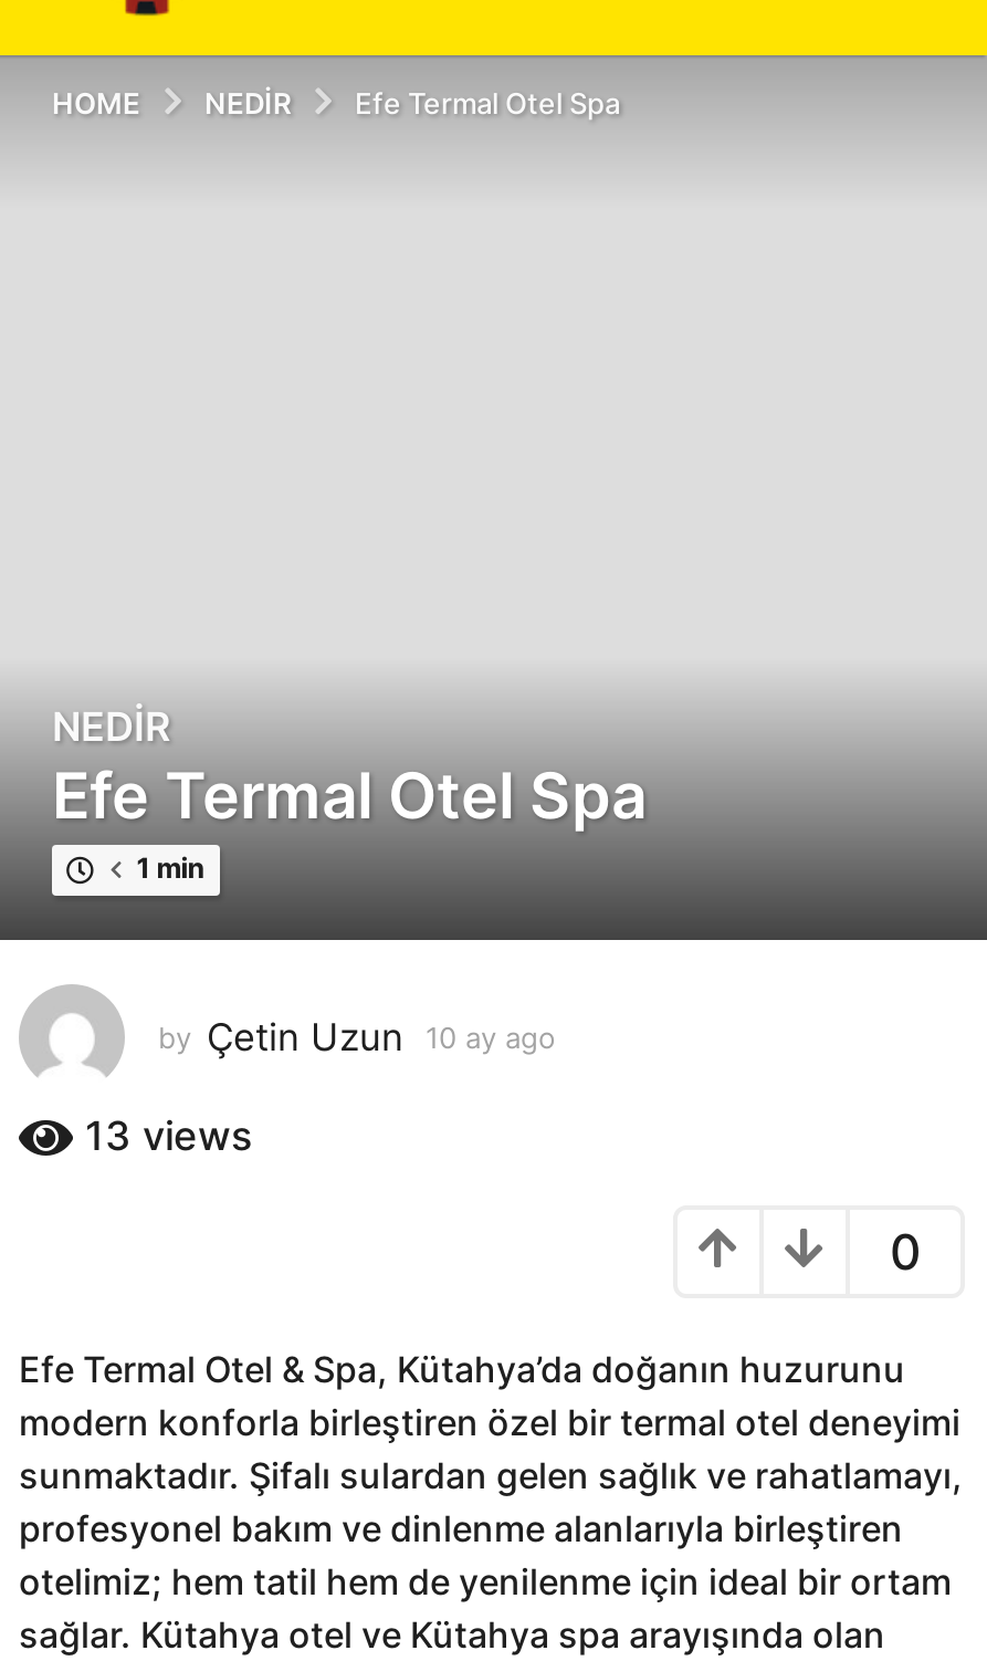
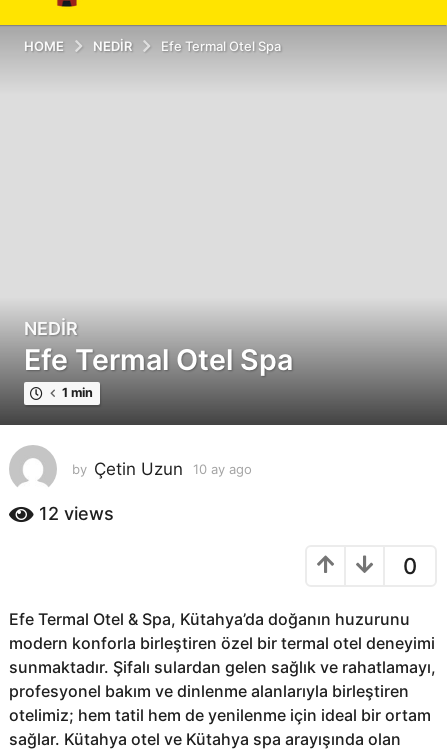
[85,1112,253,1159] 13 views -> [39,503,114,524] 12 views

